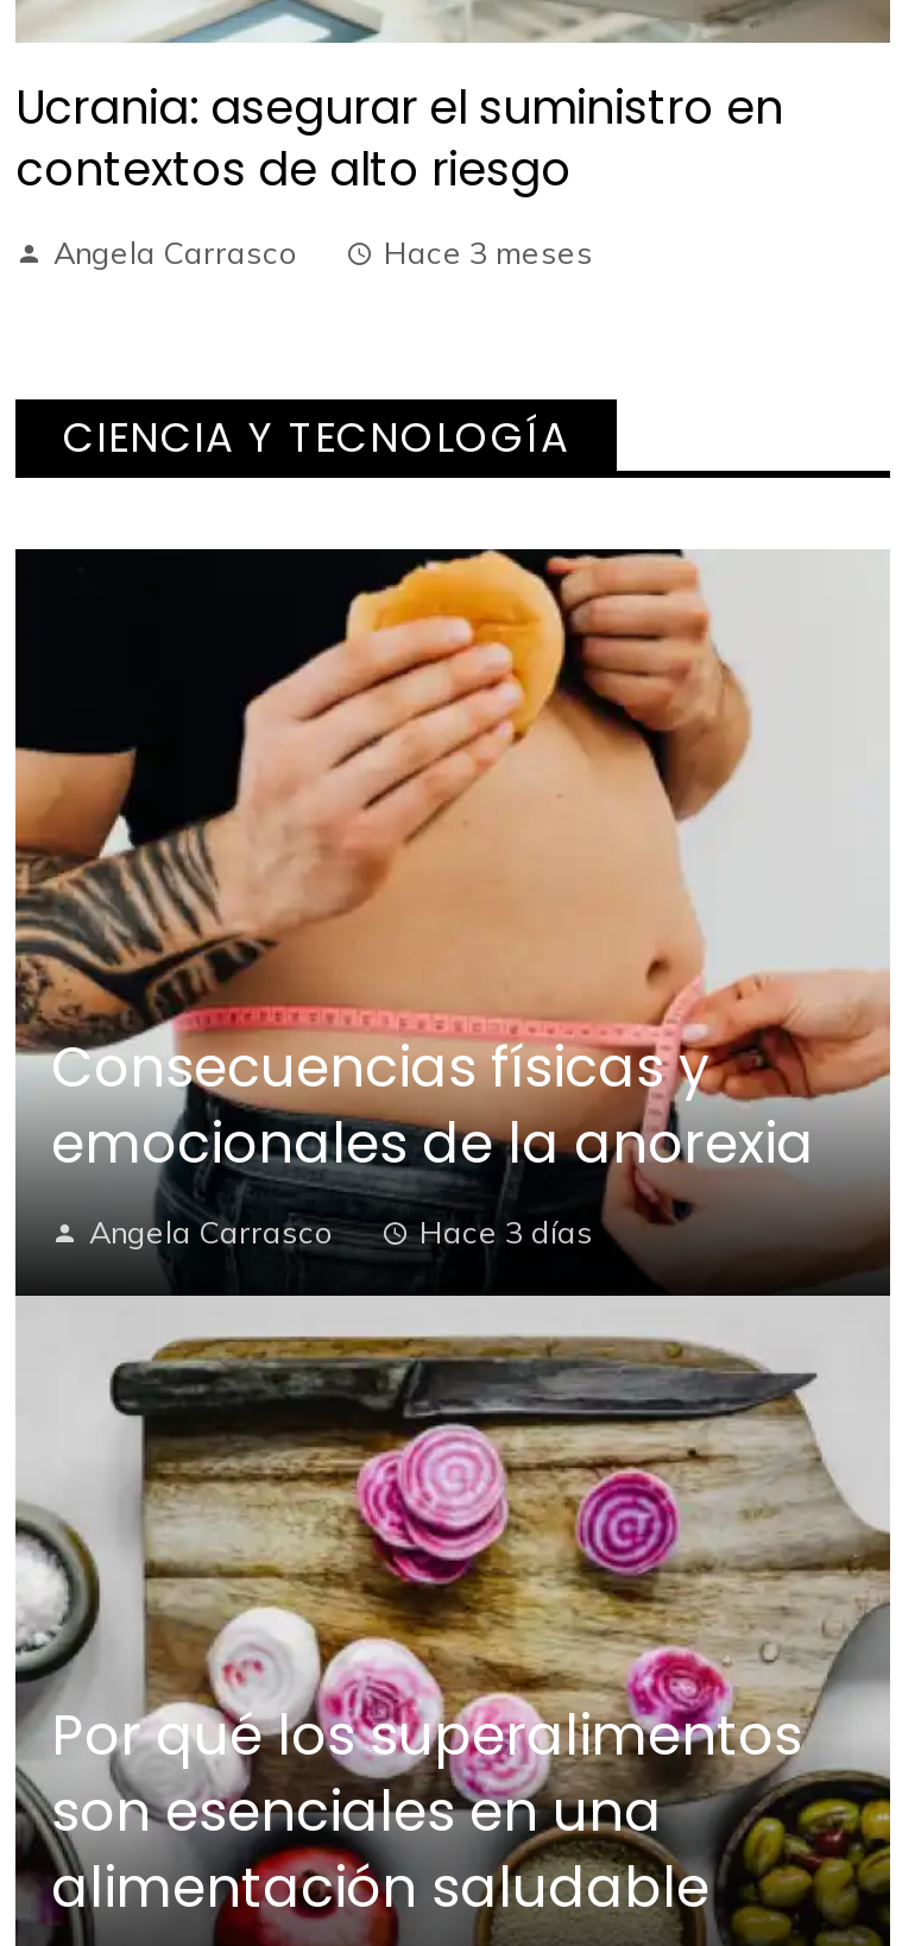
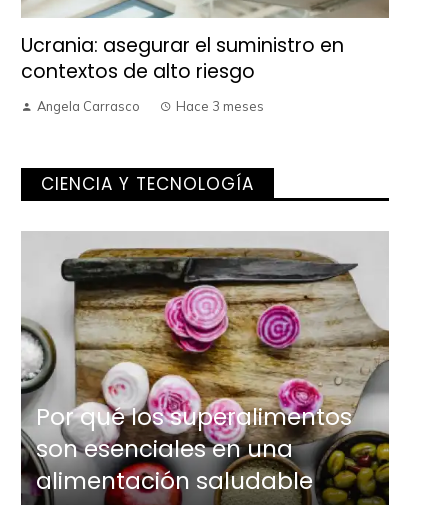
[13,547,890,1298] [image] | Consecuencias físicas y | emocionales de la anorexia | Angela Carrasco | Hace 3 días -> none

